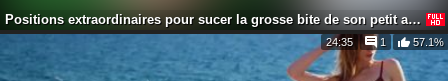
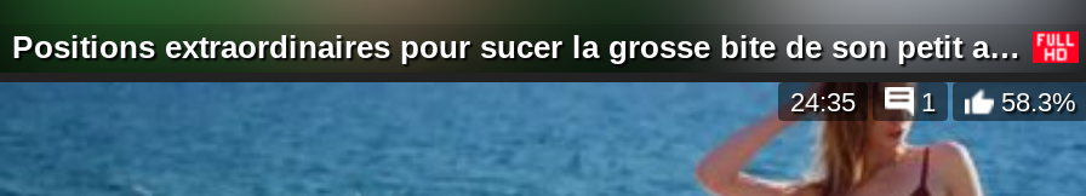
[413,36,444,48] 57.1% -> [1001,87,1076,116] 58.3%

